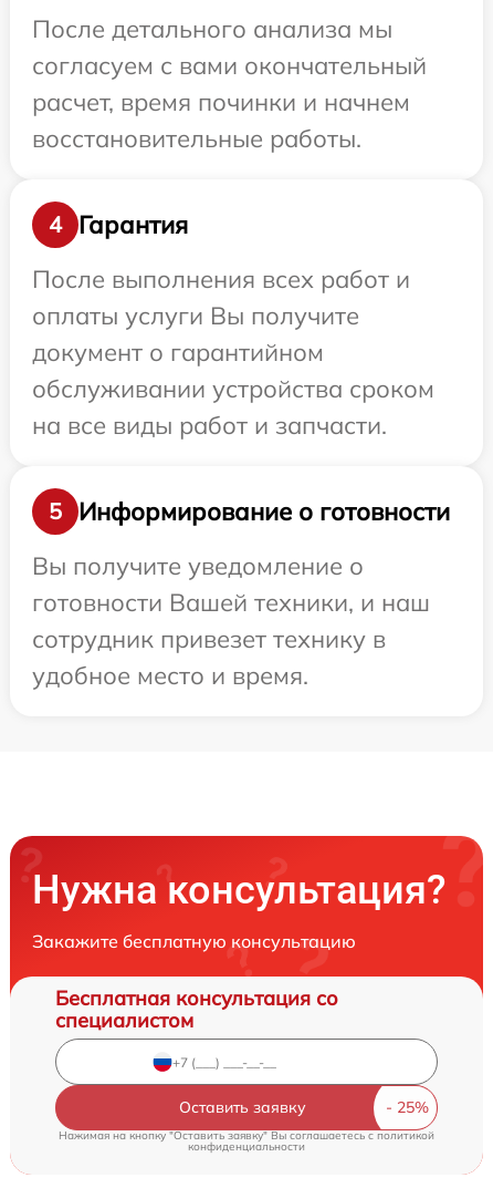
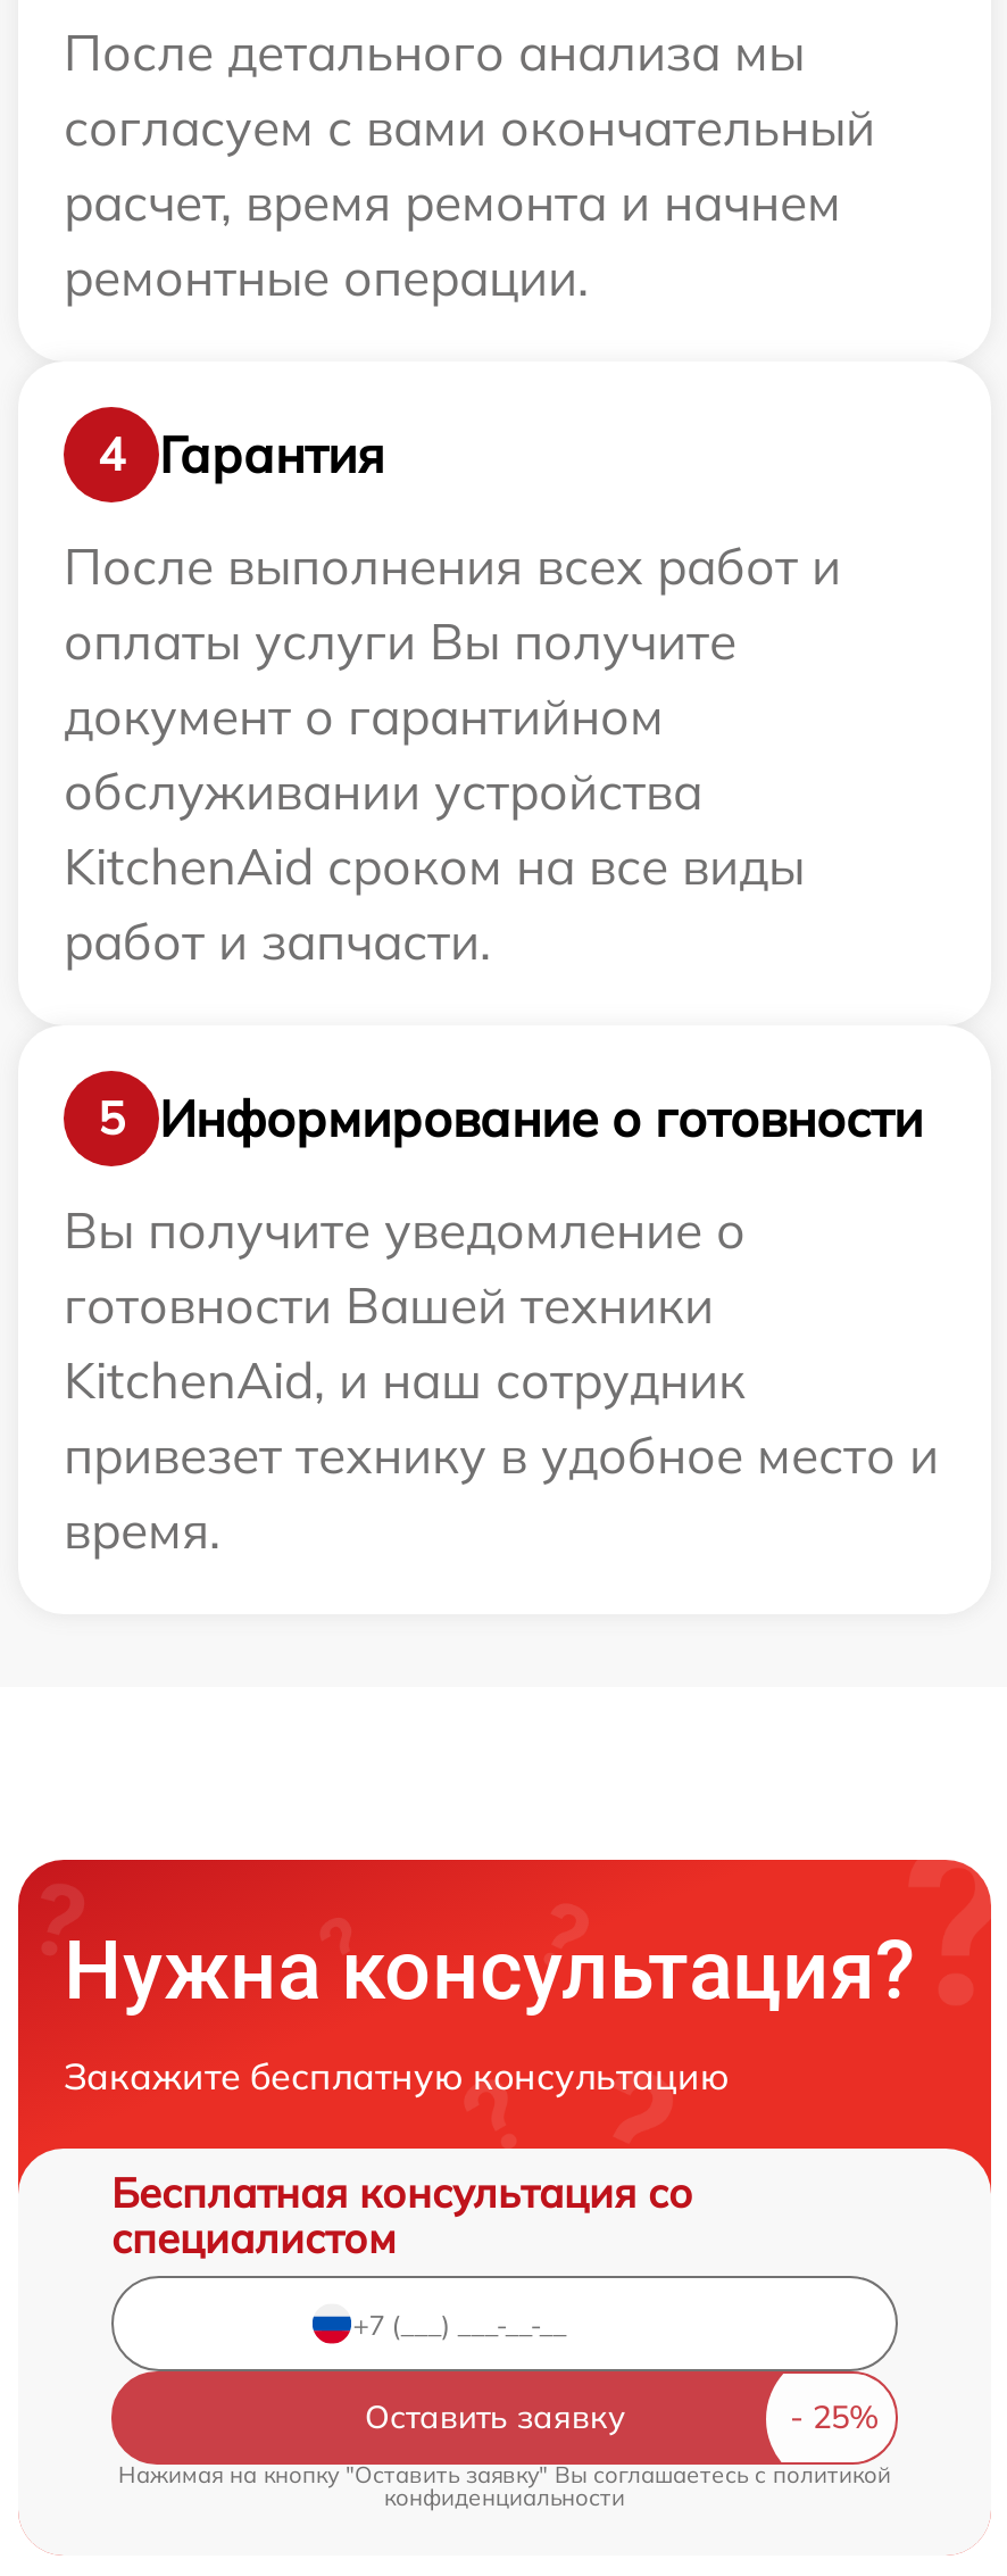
[32,86,410,154] расчет, время починки и начнем | восстановительные работы. -> [64,171,841,309] расчет, время ремонта и начнем | ремонтные операции.
[32,373,434,441] обслуживании устройства сроком | на все виды работ и запчасти. -> [64,759,805,973] обслуживании устройства | KitchenAid сроком на все виды | работ и запчасти.
[32,587,430,691] готовности Вашей техники, и наш | сотрудник привезет технику в | удобное место и время. -> [64,1273,939,1562] готовности Вашей техники | KitchenAid, и наш сотрудник | привезет технику в удобное место и | время.

